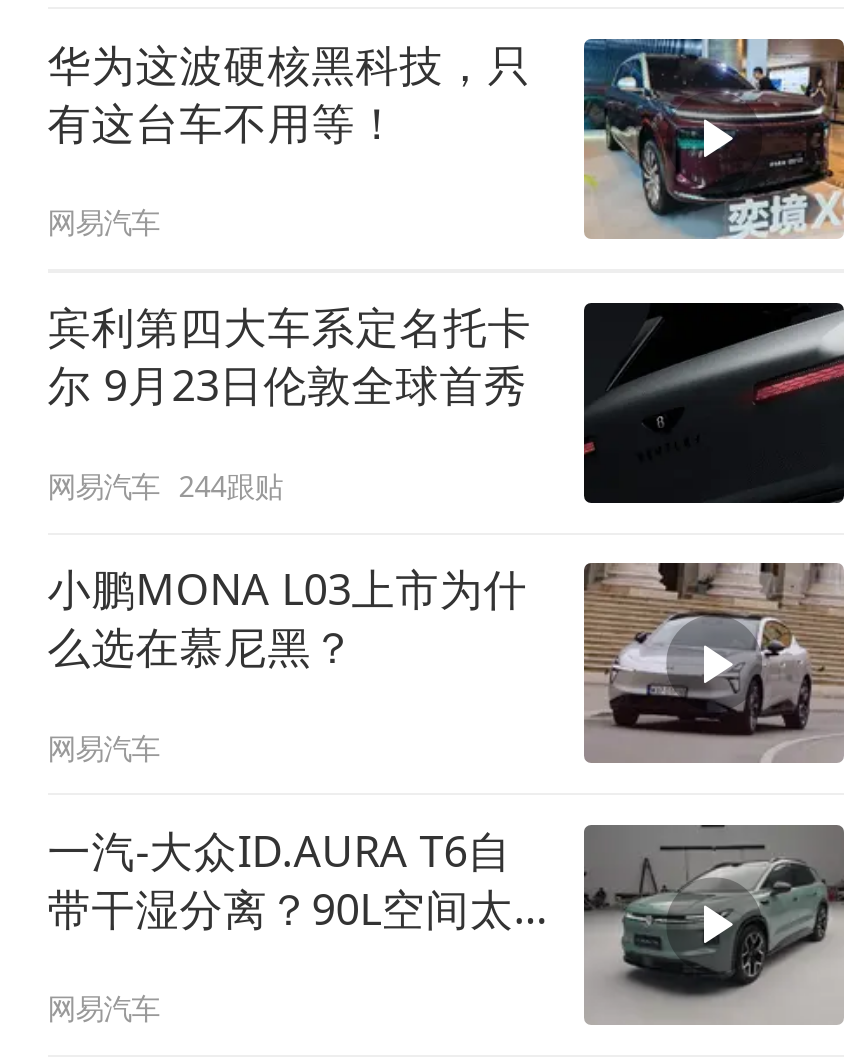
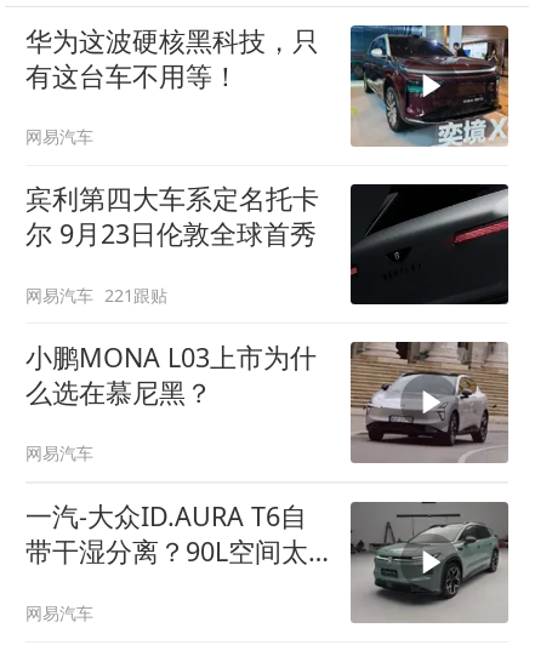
[47,466,283,504] 网易汽车 244跟贴 -> [25,283,168,306] 网易汽车 221跟贴

